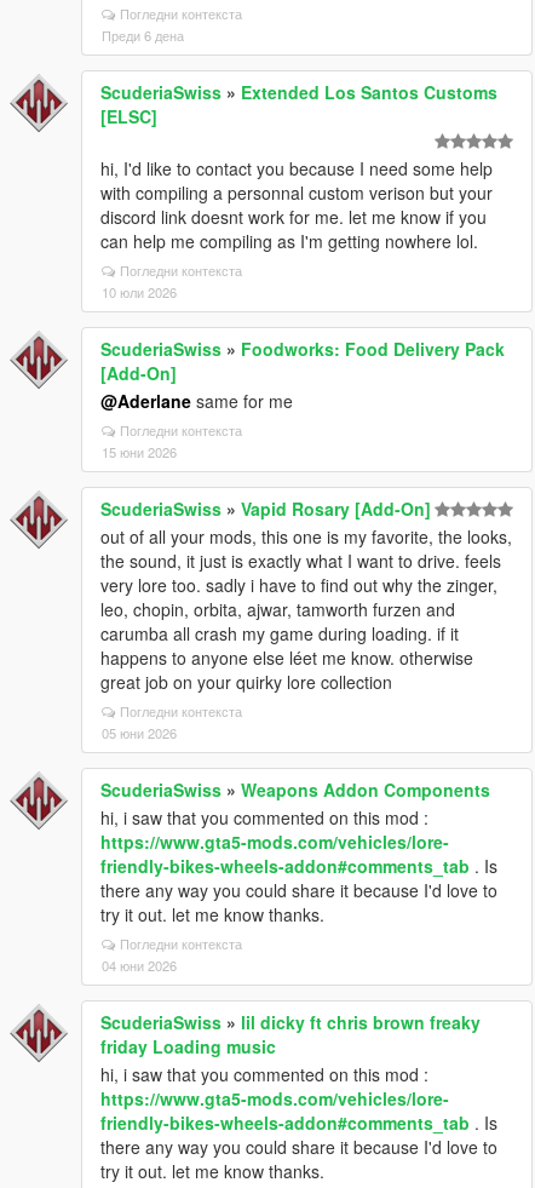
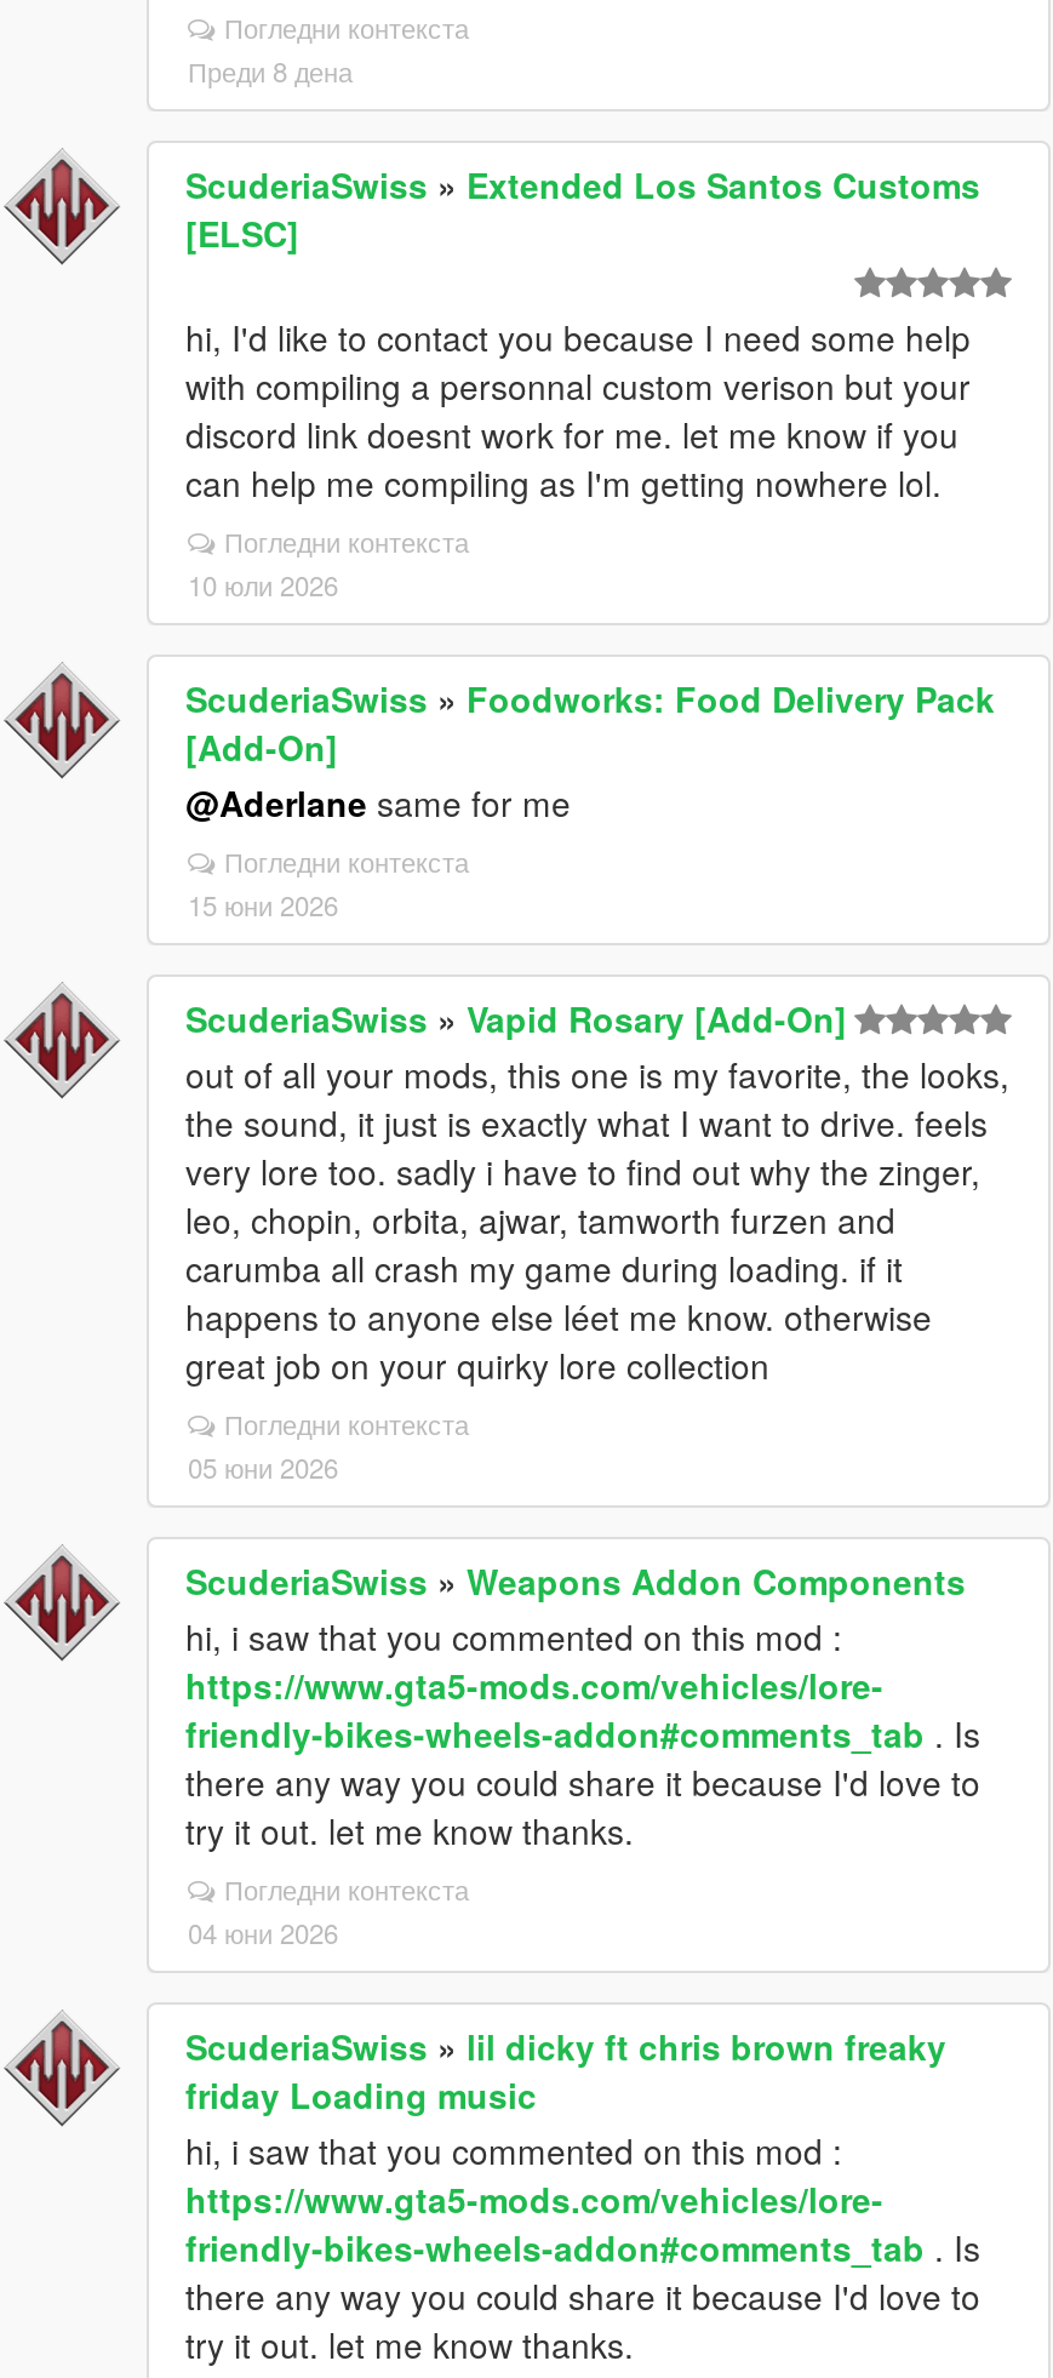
[102,25,184,45] Преди 6 дена -> [188,51,353,90] Преди 8 дена

